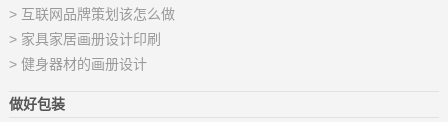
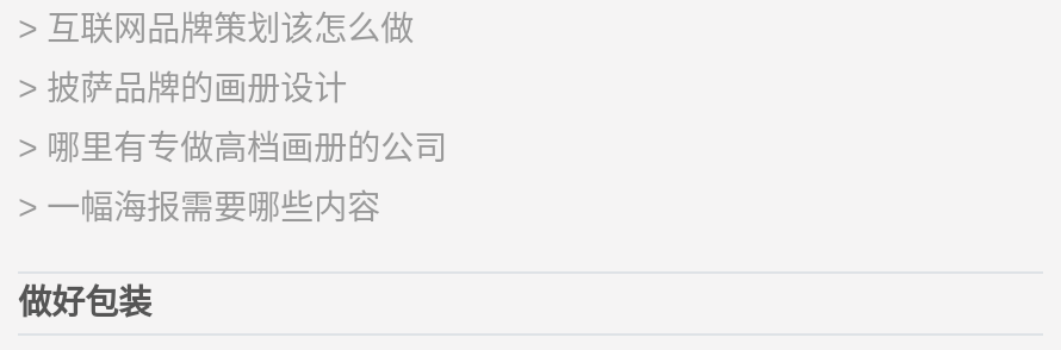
[9,31,161,72] > 家具家居画册设计印刷 | > 健身器材的画册设计 -> [18,70,447,227] > 披萨品牌的画册设计 | > 哪里有专做高档画册的公司 | > 一幅海报需要哪些内容

